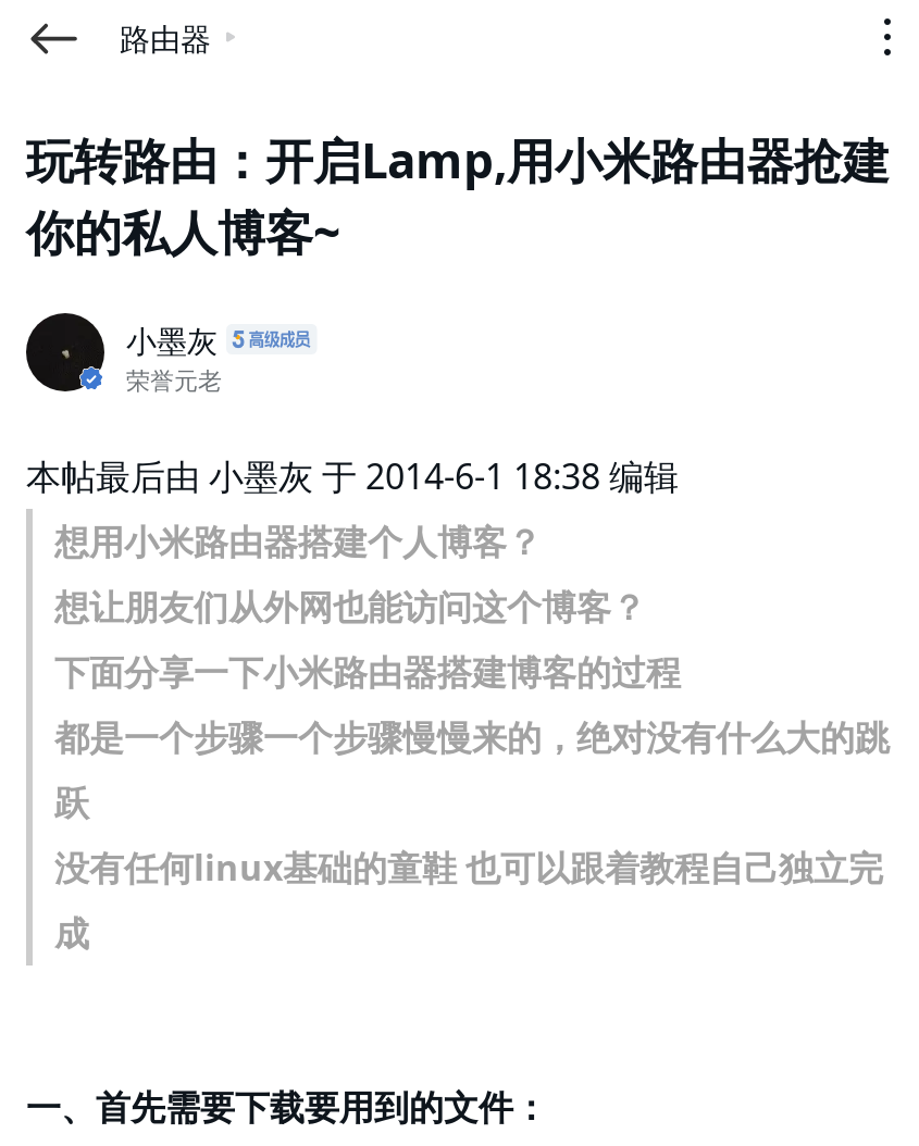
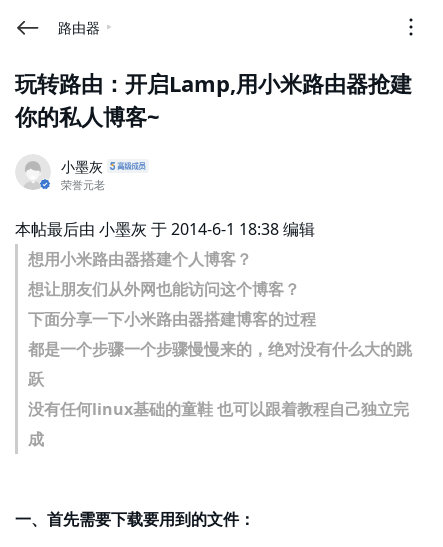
[24,311,107,394] [image] -> [15,154,51,190] [image]

